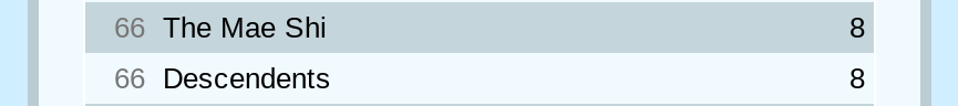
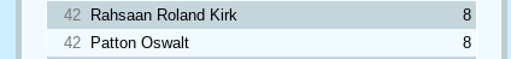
[114,11,327,44] 66 The Mae Shi -> [64,6,237,24] 42 Rahsaan Roland Kirk
[114,61,331,95] 66 Descendents -> [64,33,189,52] 42 Patton Oswalt

